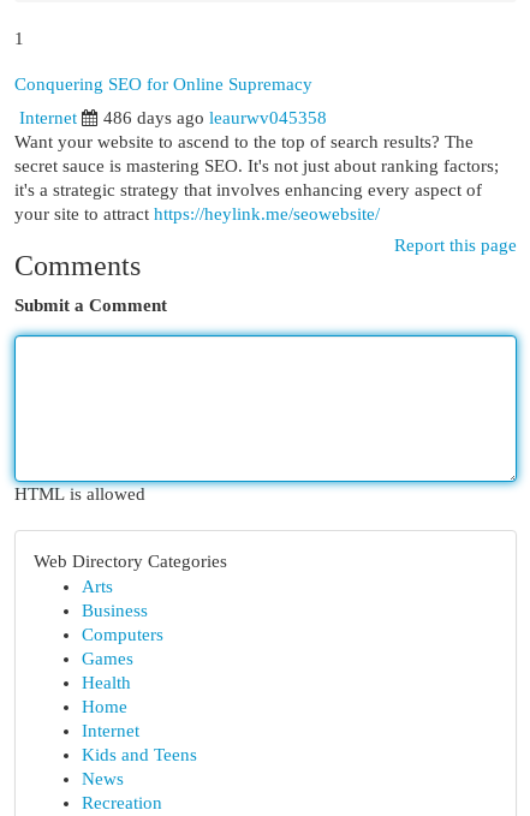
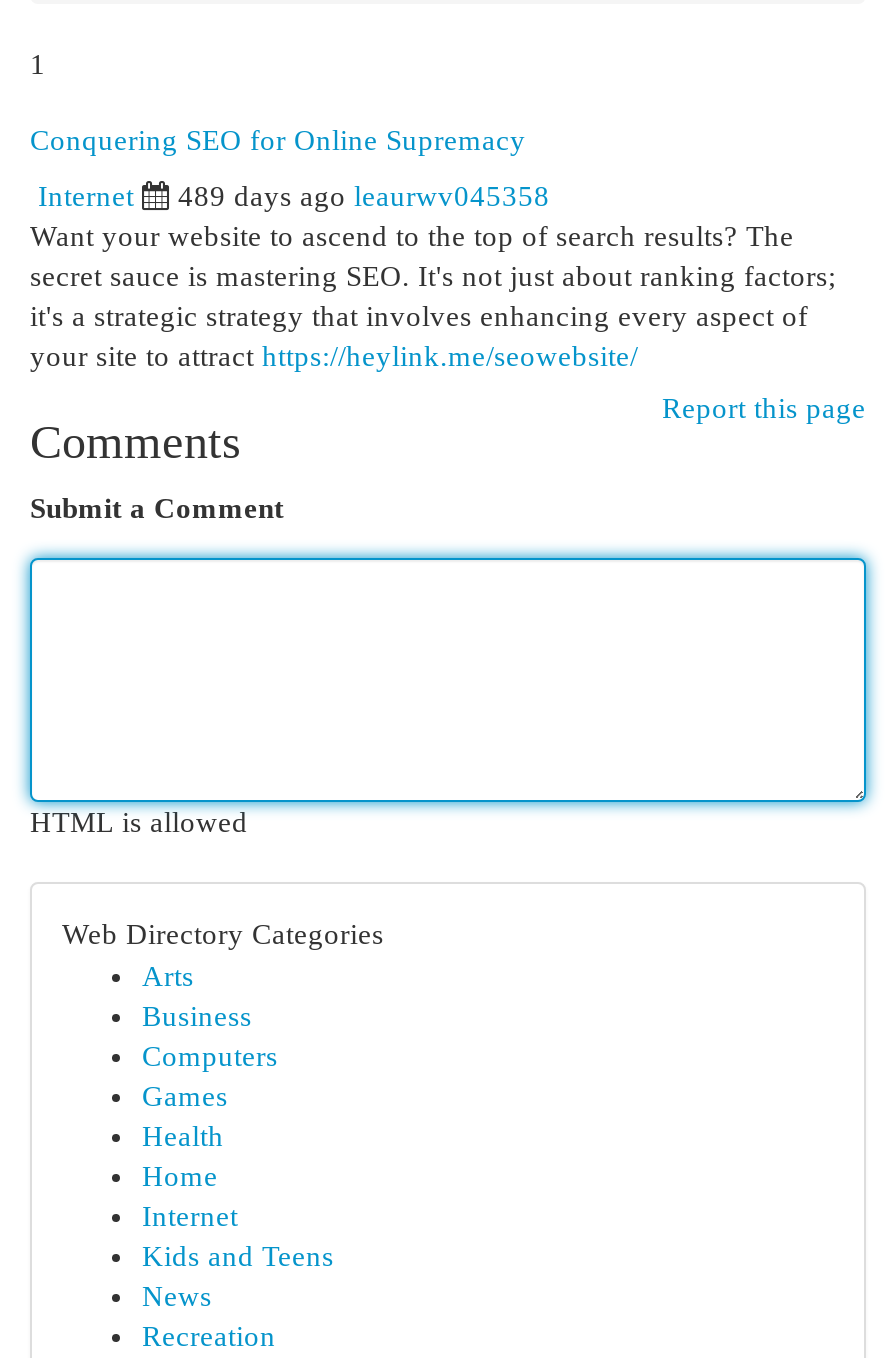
[103,108,327,127] 486 days ago leaurwv045358 -> [178,180,550,212] 489 days ago leaurwv045358

